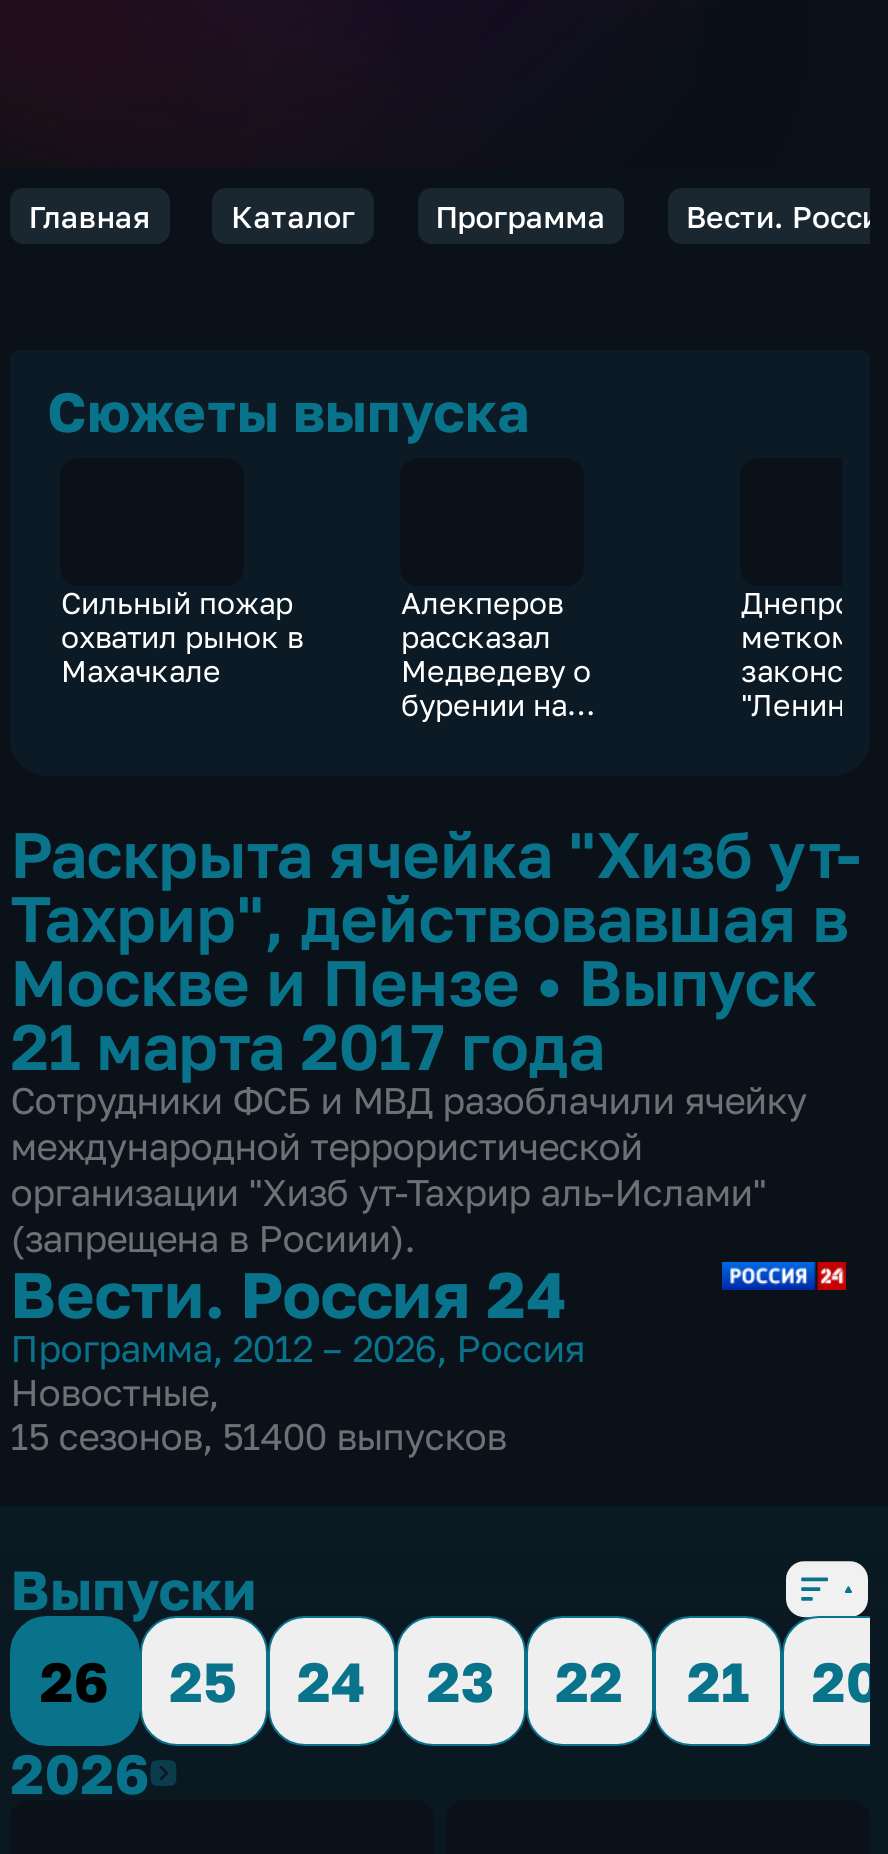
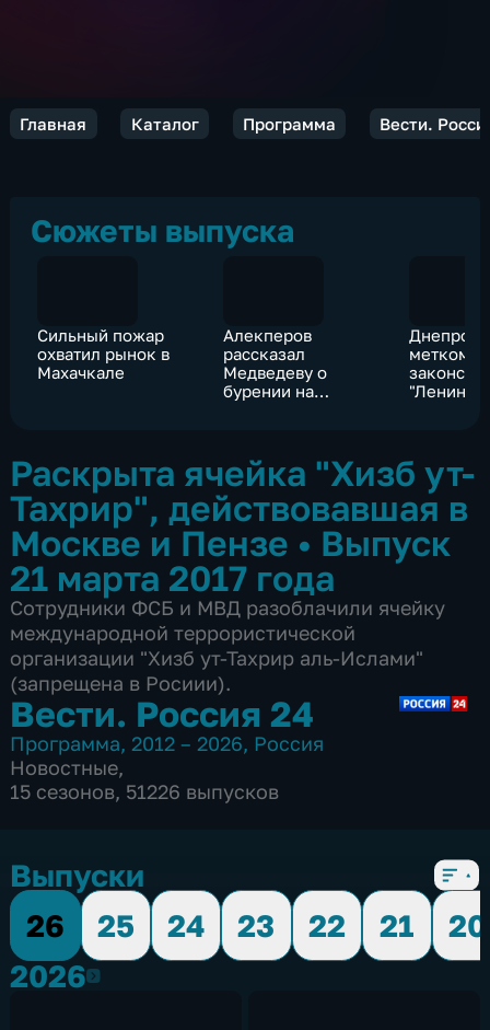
[10,1414,506,1458] 15 сезонов, 51400 выпусков -> [10,779,279,804] 15 сезонов, 51226 выпусков

